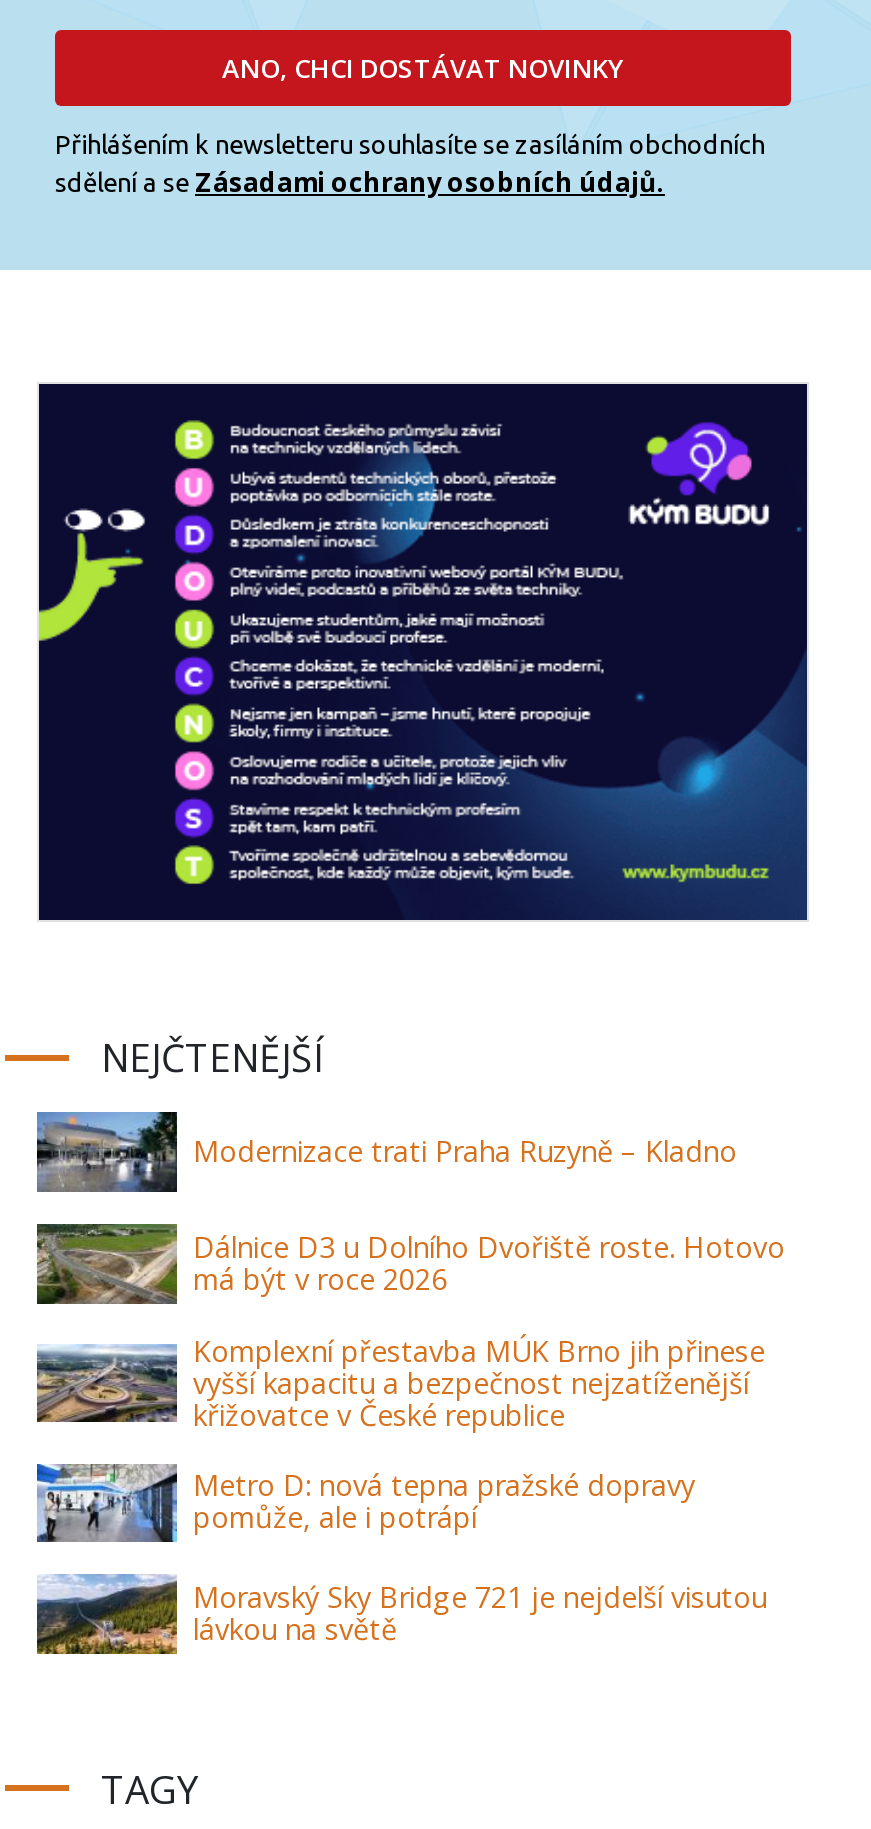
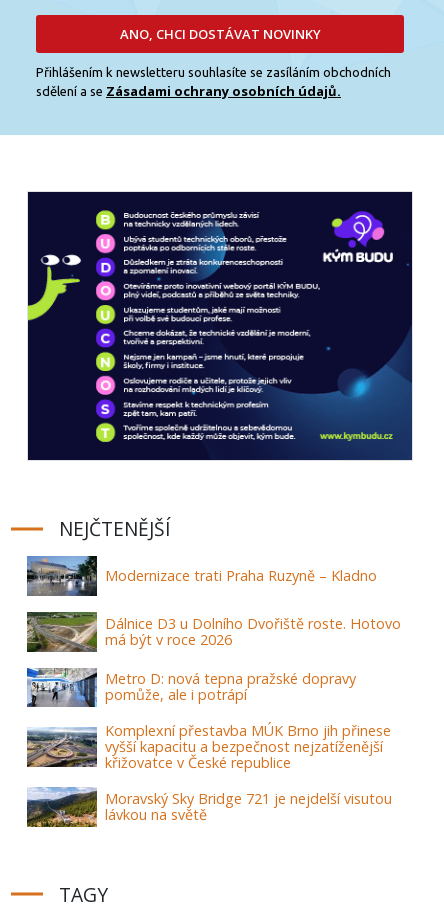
moved [33,1331,765,1433] -> [25,721,391,772]: [image] | Komplexní přestavba MÚK Brno jih přinese | vyšší kapacitu a bezpečnost nejzatíženější | křižovatce v České republice
moved [35,1464,695,1544] -> [26,667,356,707]: [image] | Metro D: nová tepna pražské dopravy | pomůže, ale i potrápí

